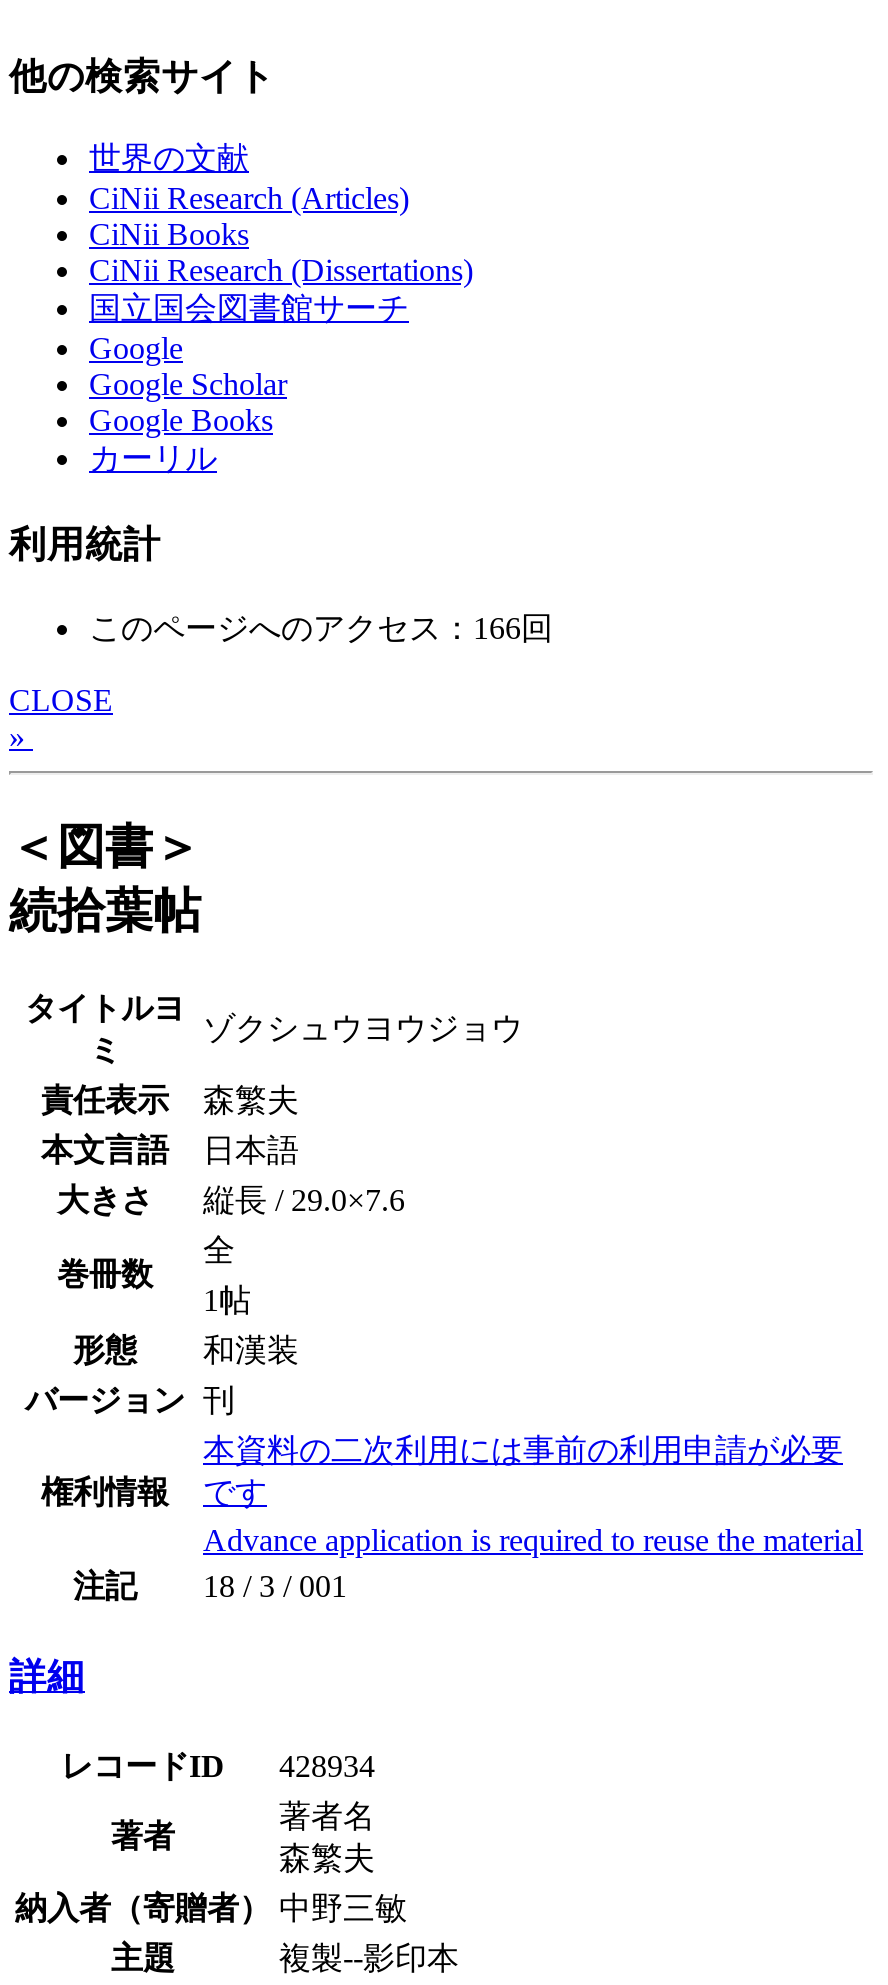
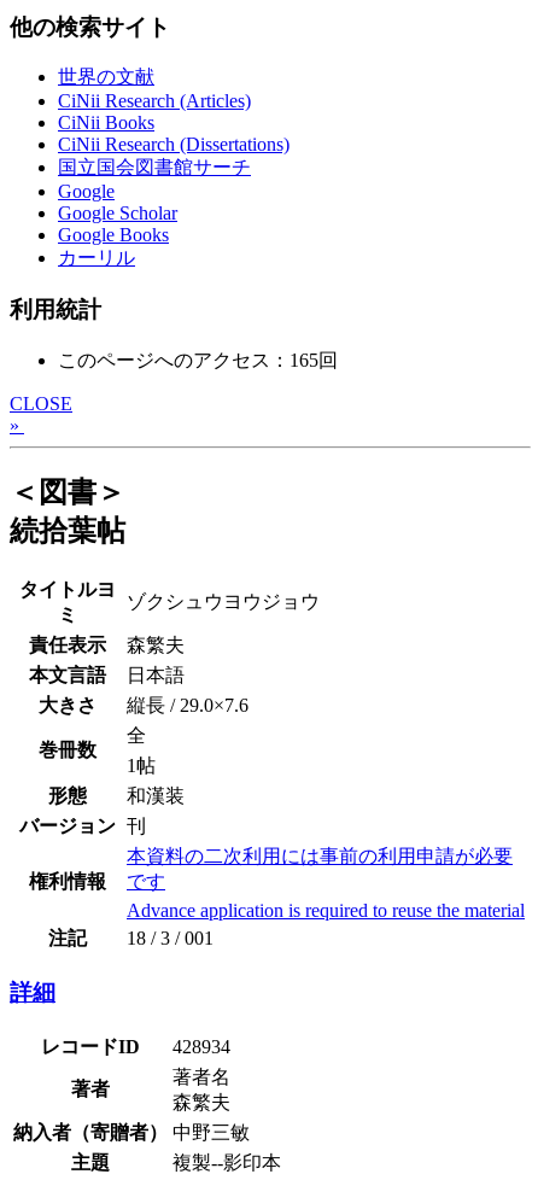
[89,611,553,645] このページへのアクセス：166回 -> [58,350,338,370] このページへのアクセス：165回

